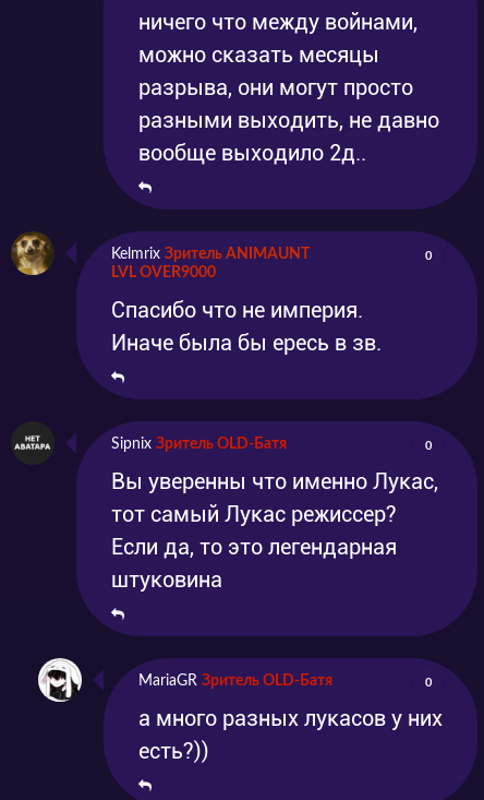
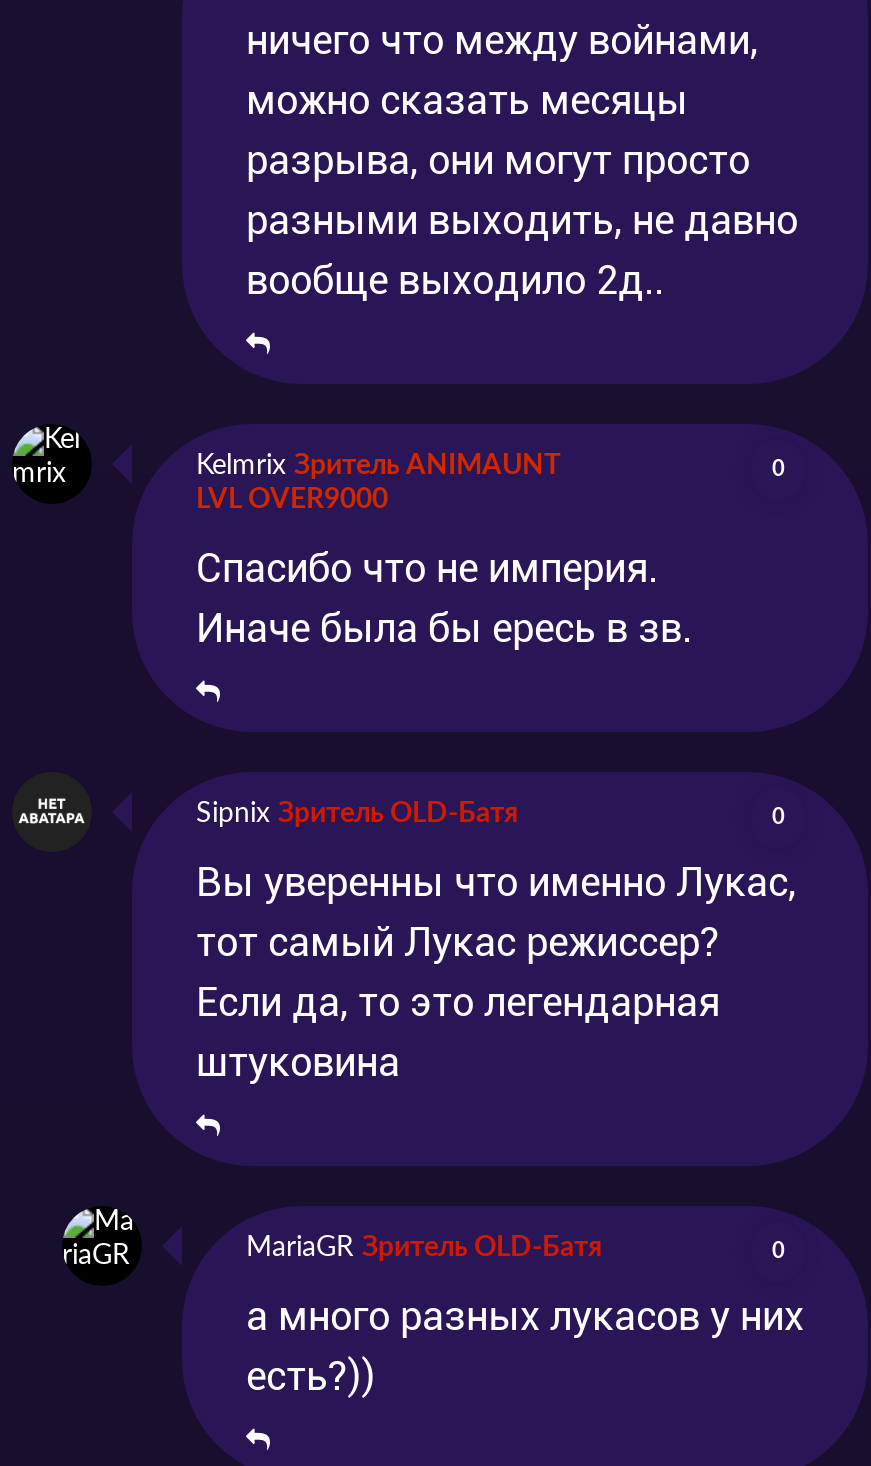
[11,232,53,276] [image] -> [12,424,92,504] [image]
[37,657,83,703] [image] -> [60,1206,144,1288] [image]

